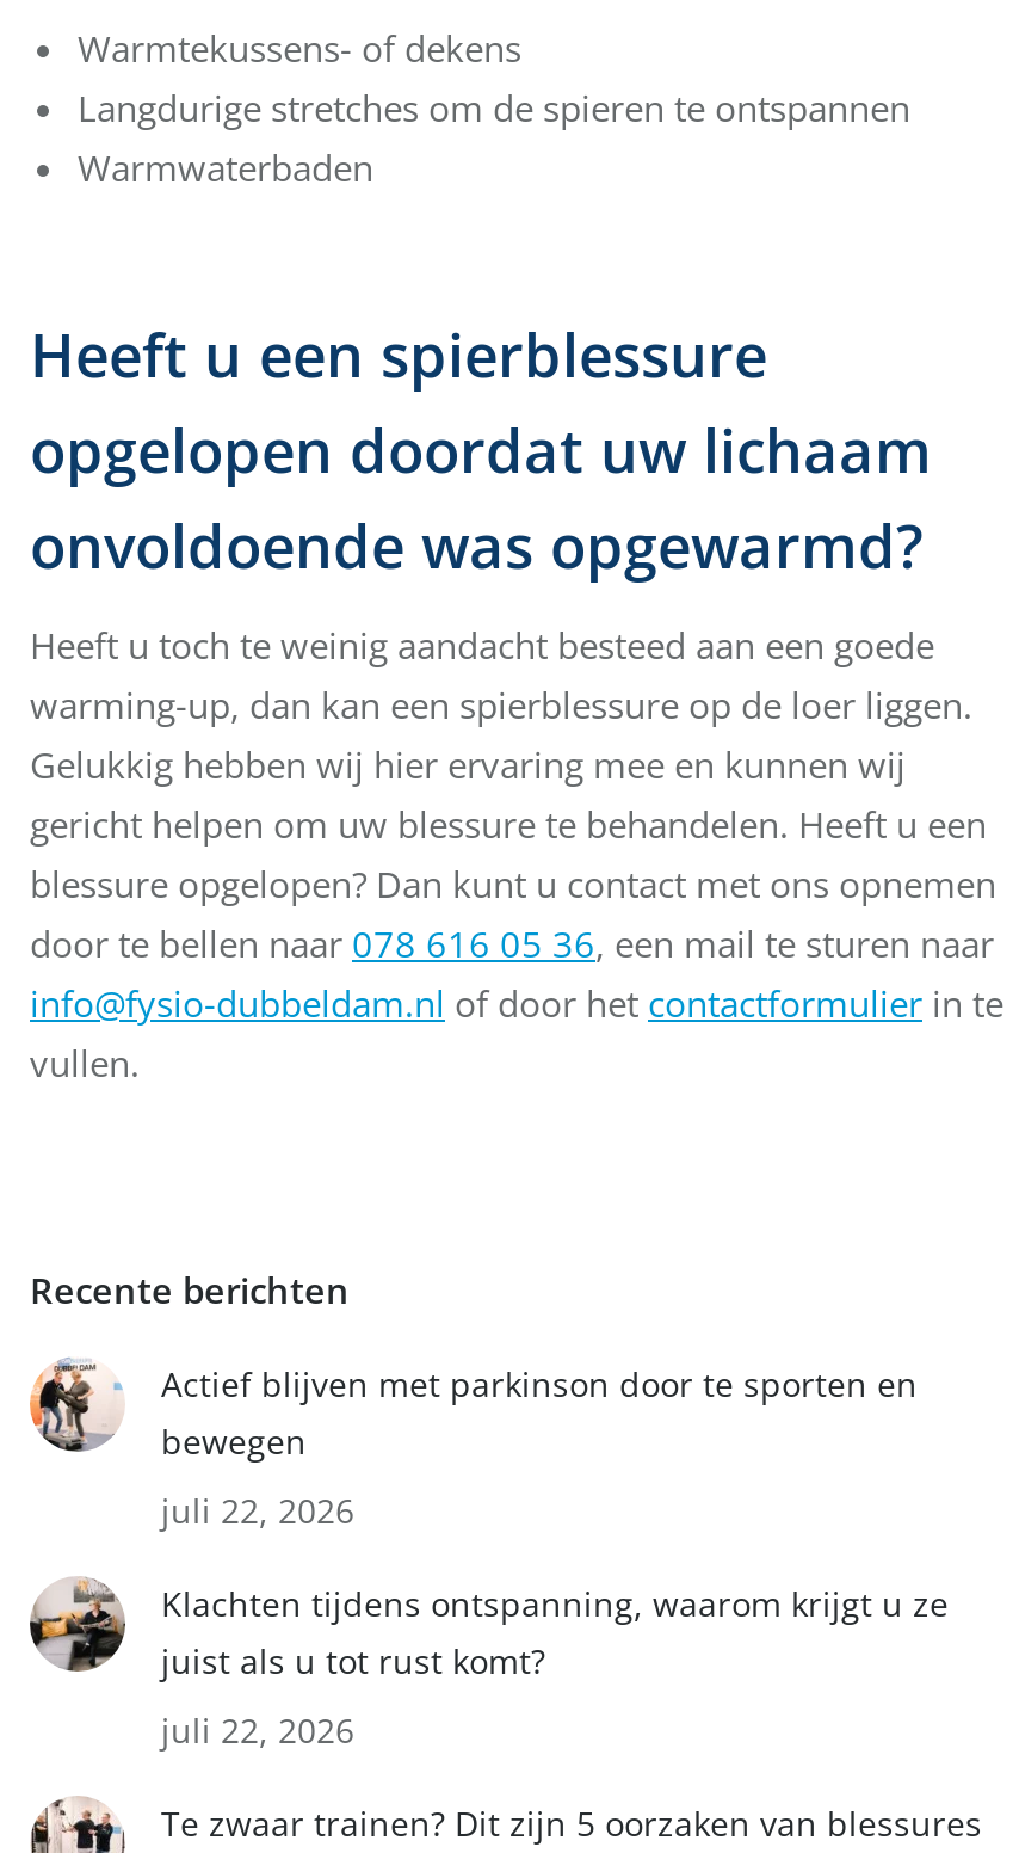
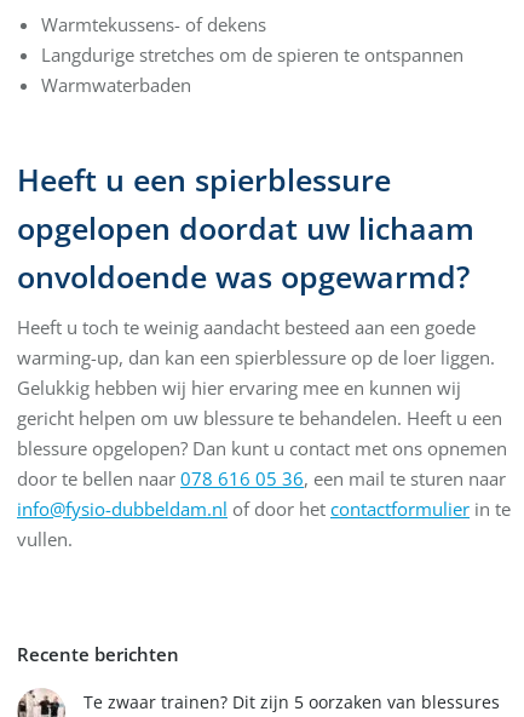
[27,1359,949,1753] [image] | Actief blijven met parkinson door te sporten en | bewegen | juli 22, 2026 | Klachten tijdens ontspanning, waarom krijgt u ze | juist als u tot rust komt? | juli 22, 2026 -> none
[27,1576,125,1674] [image] -> none

